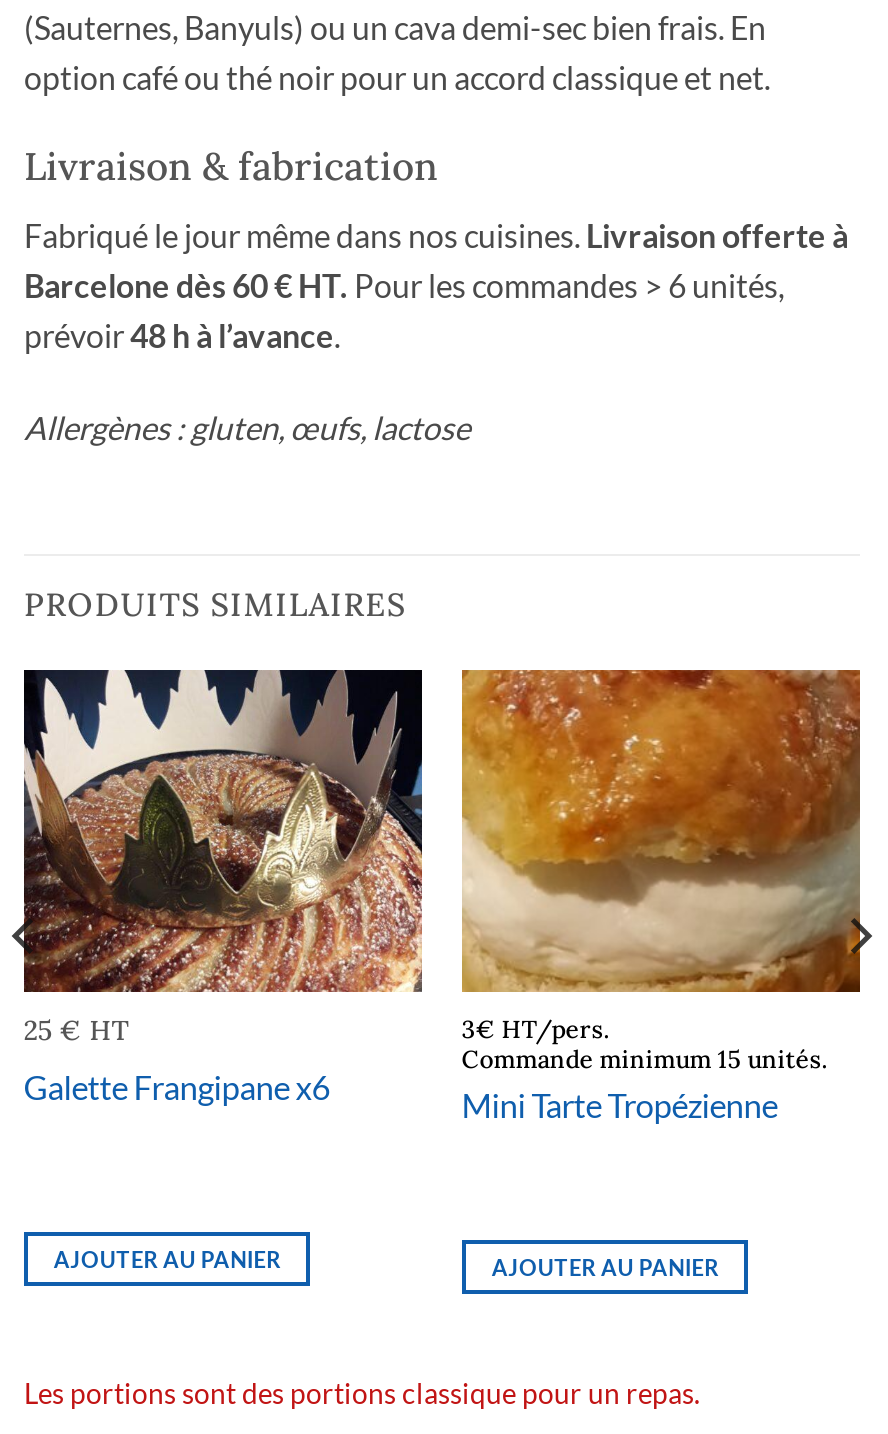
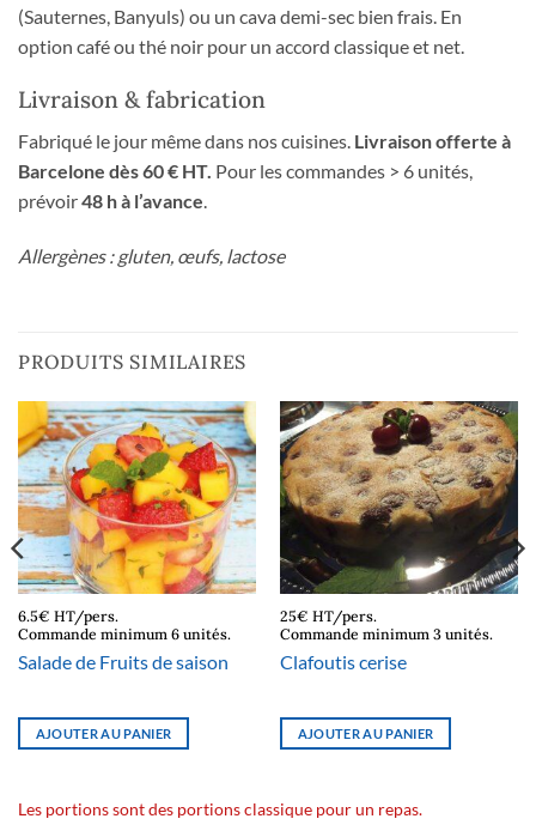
[10,668,424,1107] [image] | 25 € HT | Galette Frangipane x6 -> [11,400,256,673] [image] | 6.5€ HT/pers. | Commande minimum 6 unités. | Salade de Fruits de saison
[460,668,874,1124] [image] | 3€ HT/pers. | Commande minimum 15 unités. | Mini Tarte Tropézienne -> [279,400,525,673] [image] | 25€ HT/pers. | Commande minimum 3 unités. | Clafoutis cerise

